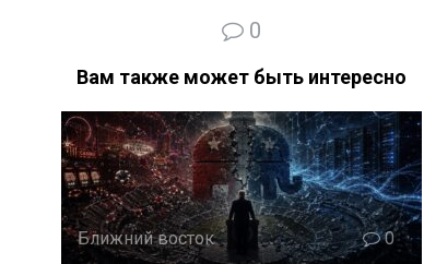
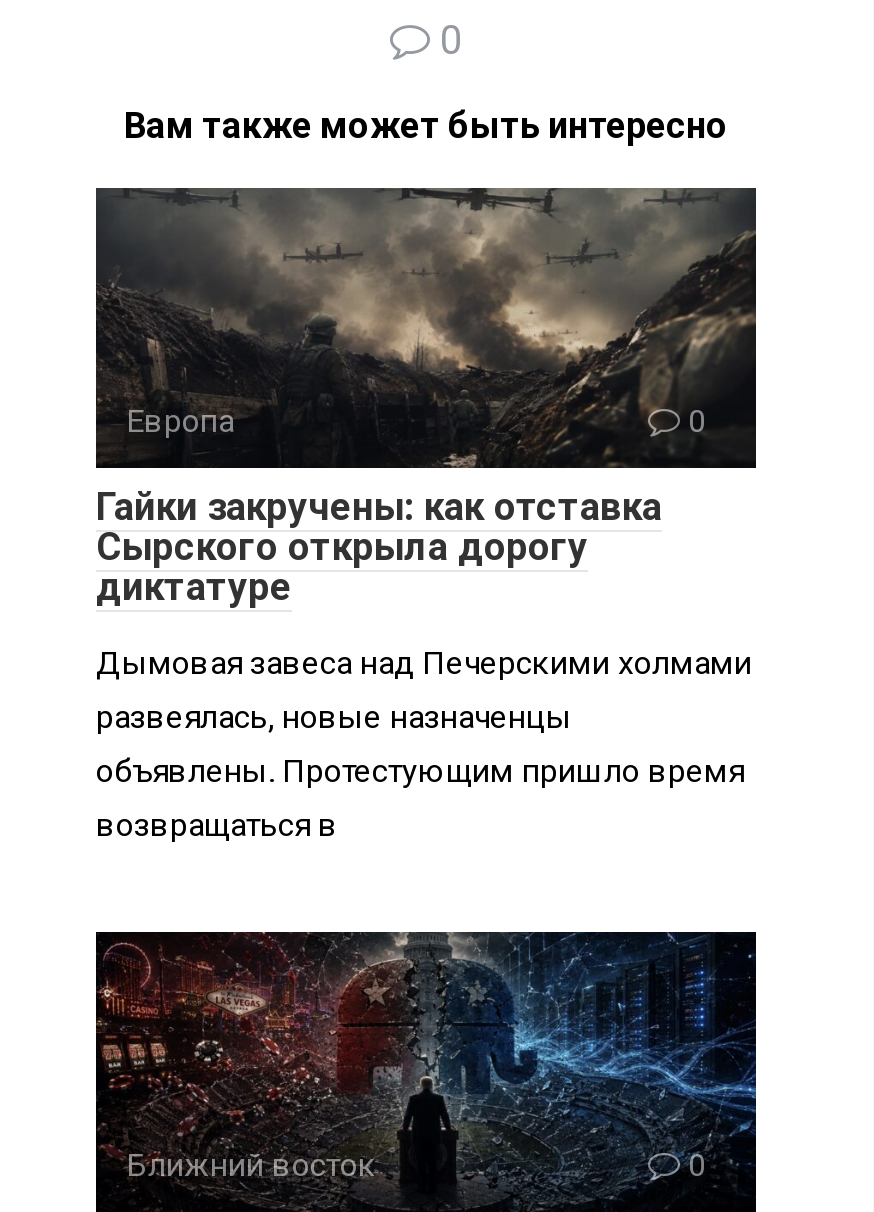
none -> [96,186,758,844] [image] | Европа | 0 | Гайки закручены: как отставка | Сырского открыла дорогу | диктатуре | Дымовая завеса над Печерскими холмами | развеялась, новые назначенцы | объявлены. Протестующим пришло время | возвращаться в

